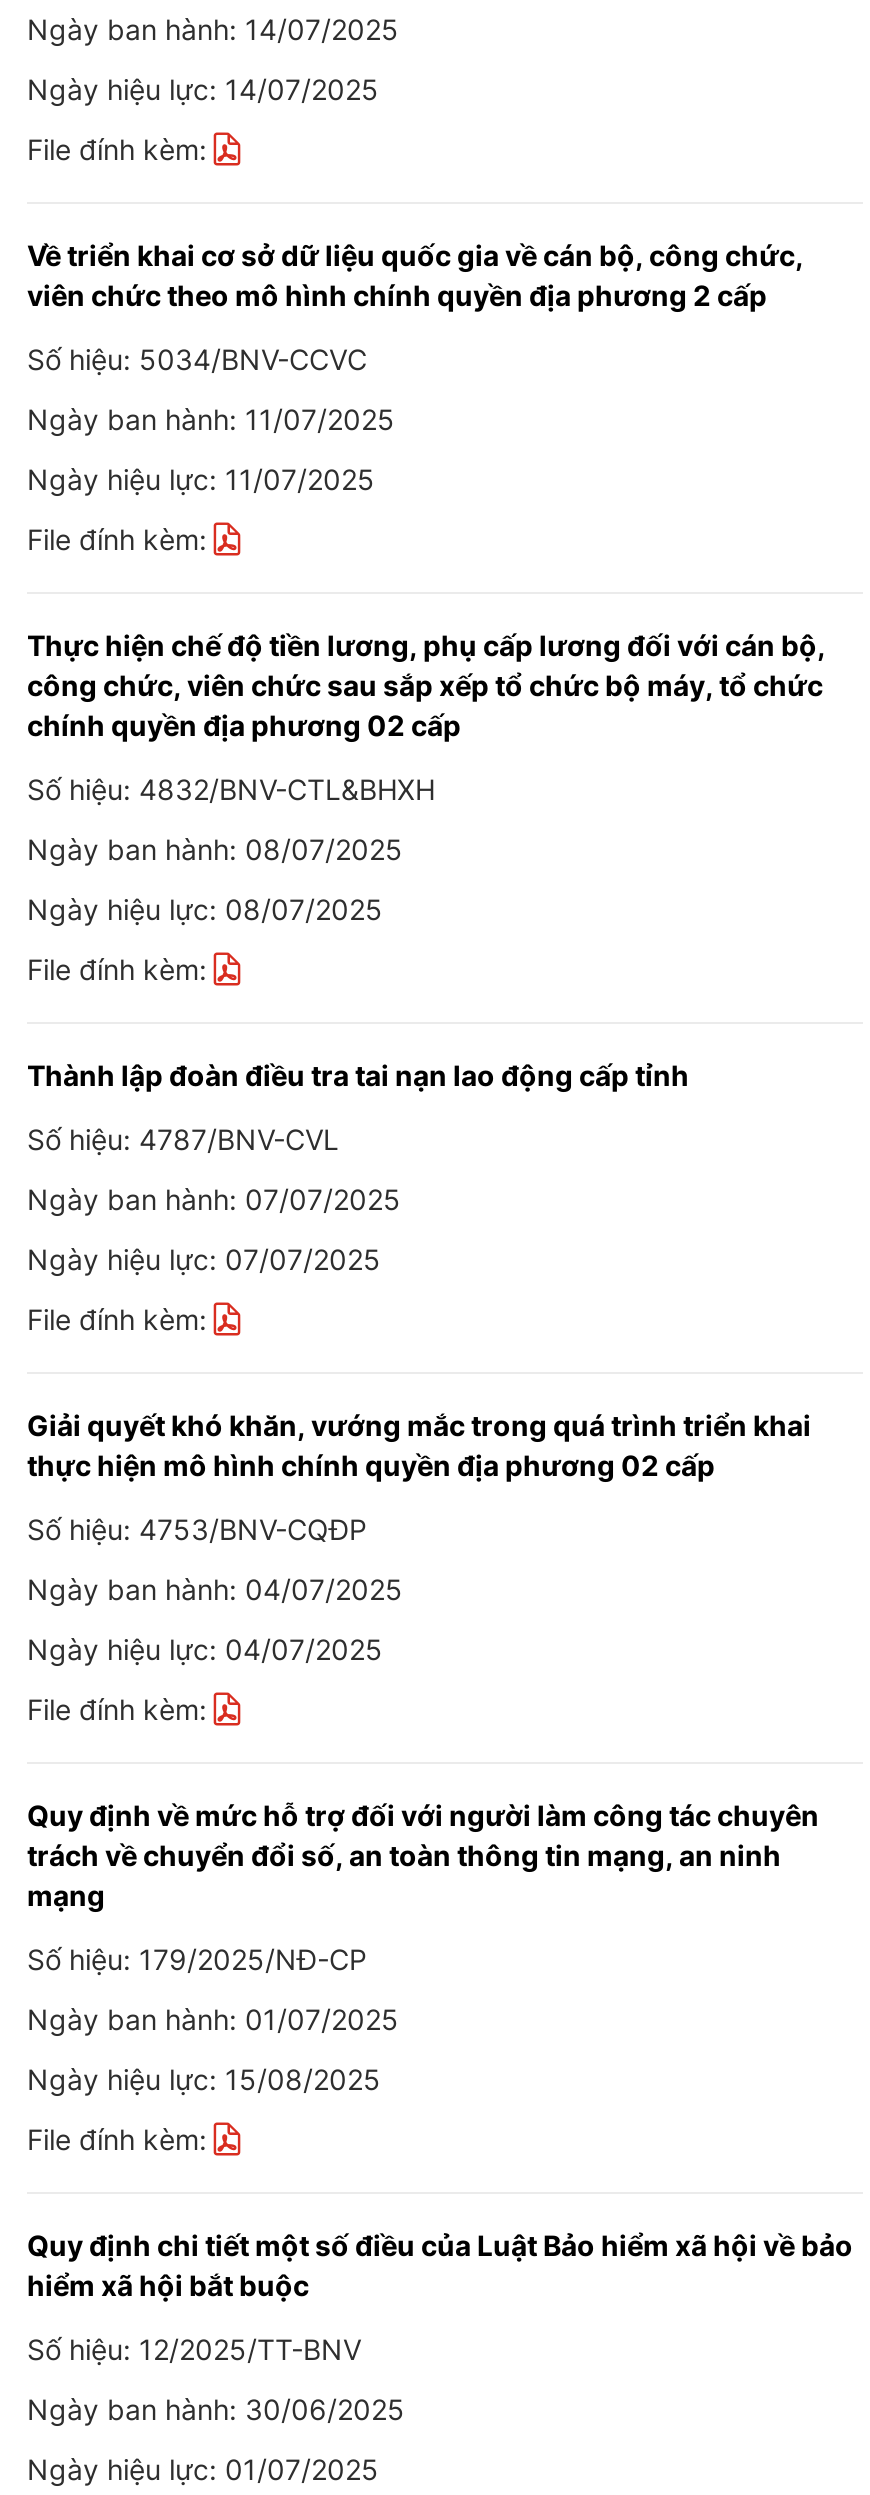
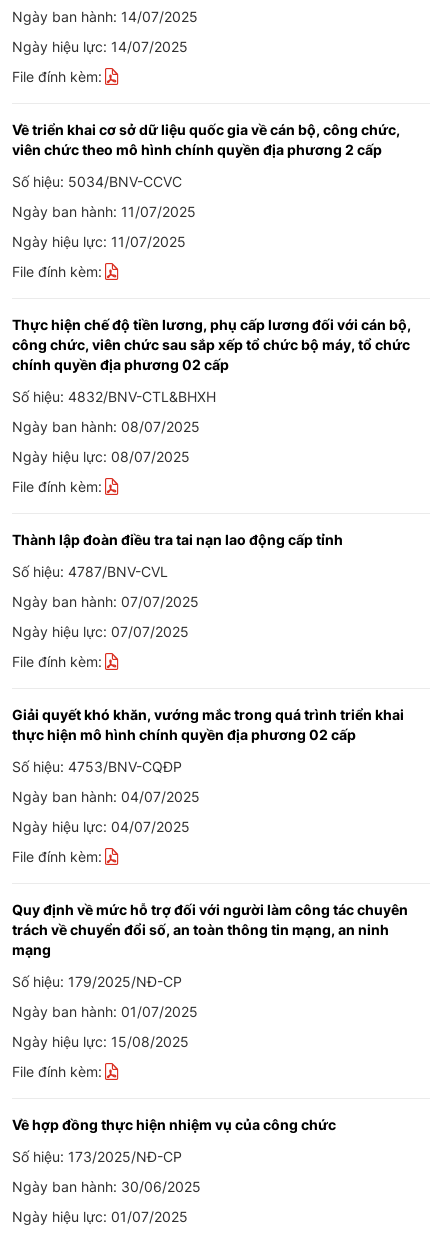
[27,2228,853,2302] Quy định chi tiết một số điều của Luật Bảo hiểm xã hội về bảo | hiểm xã hội bắt buộc -> [12,1116,336,1133] Về hợp đồng thực hiện nhiệm vụ của công chức
[27,2332,361,2366] Số hiệu: 12/2025/TT-BNV -> [12,1148,182,1165] Số hiệu: 173/2025/NĐ-CP

